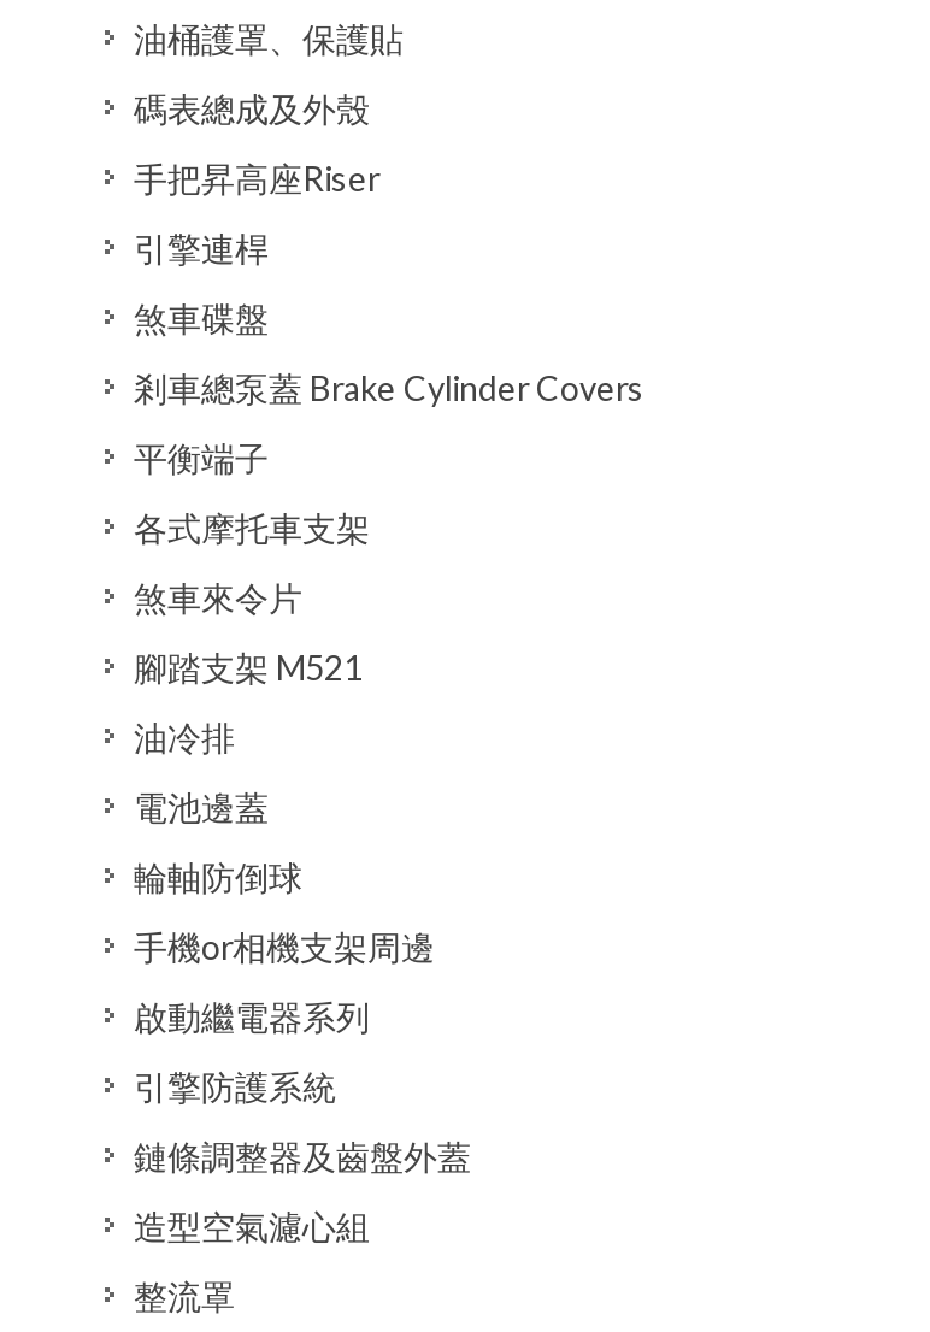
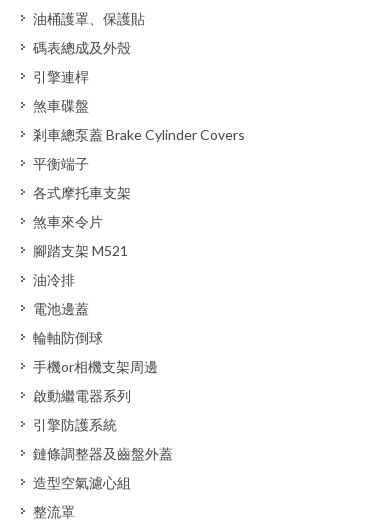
[134,157,379,198] 手把昇高座Riser -> none

